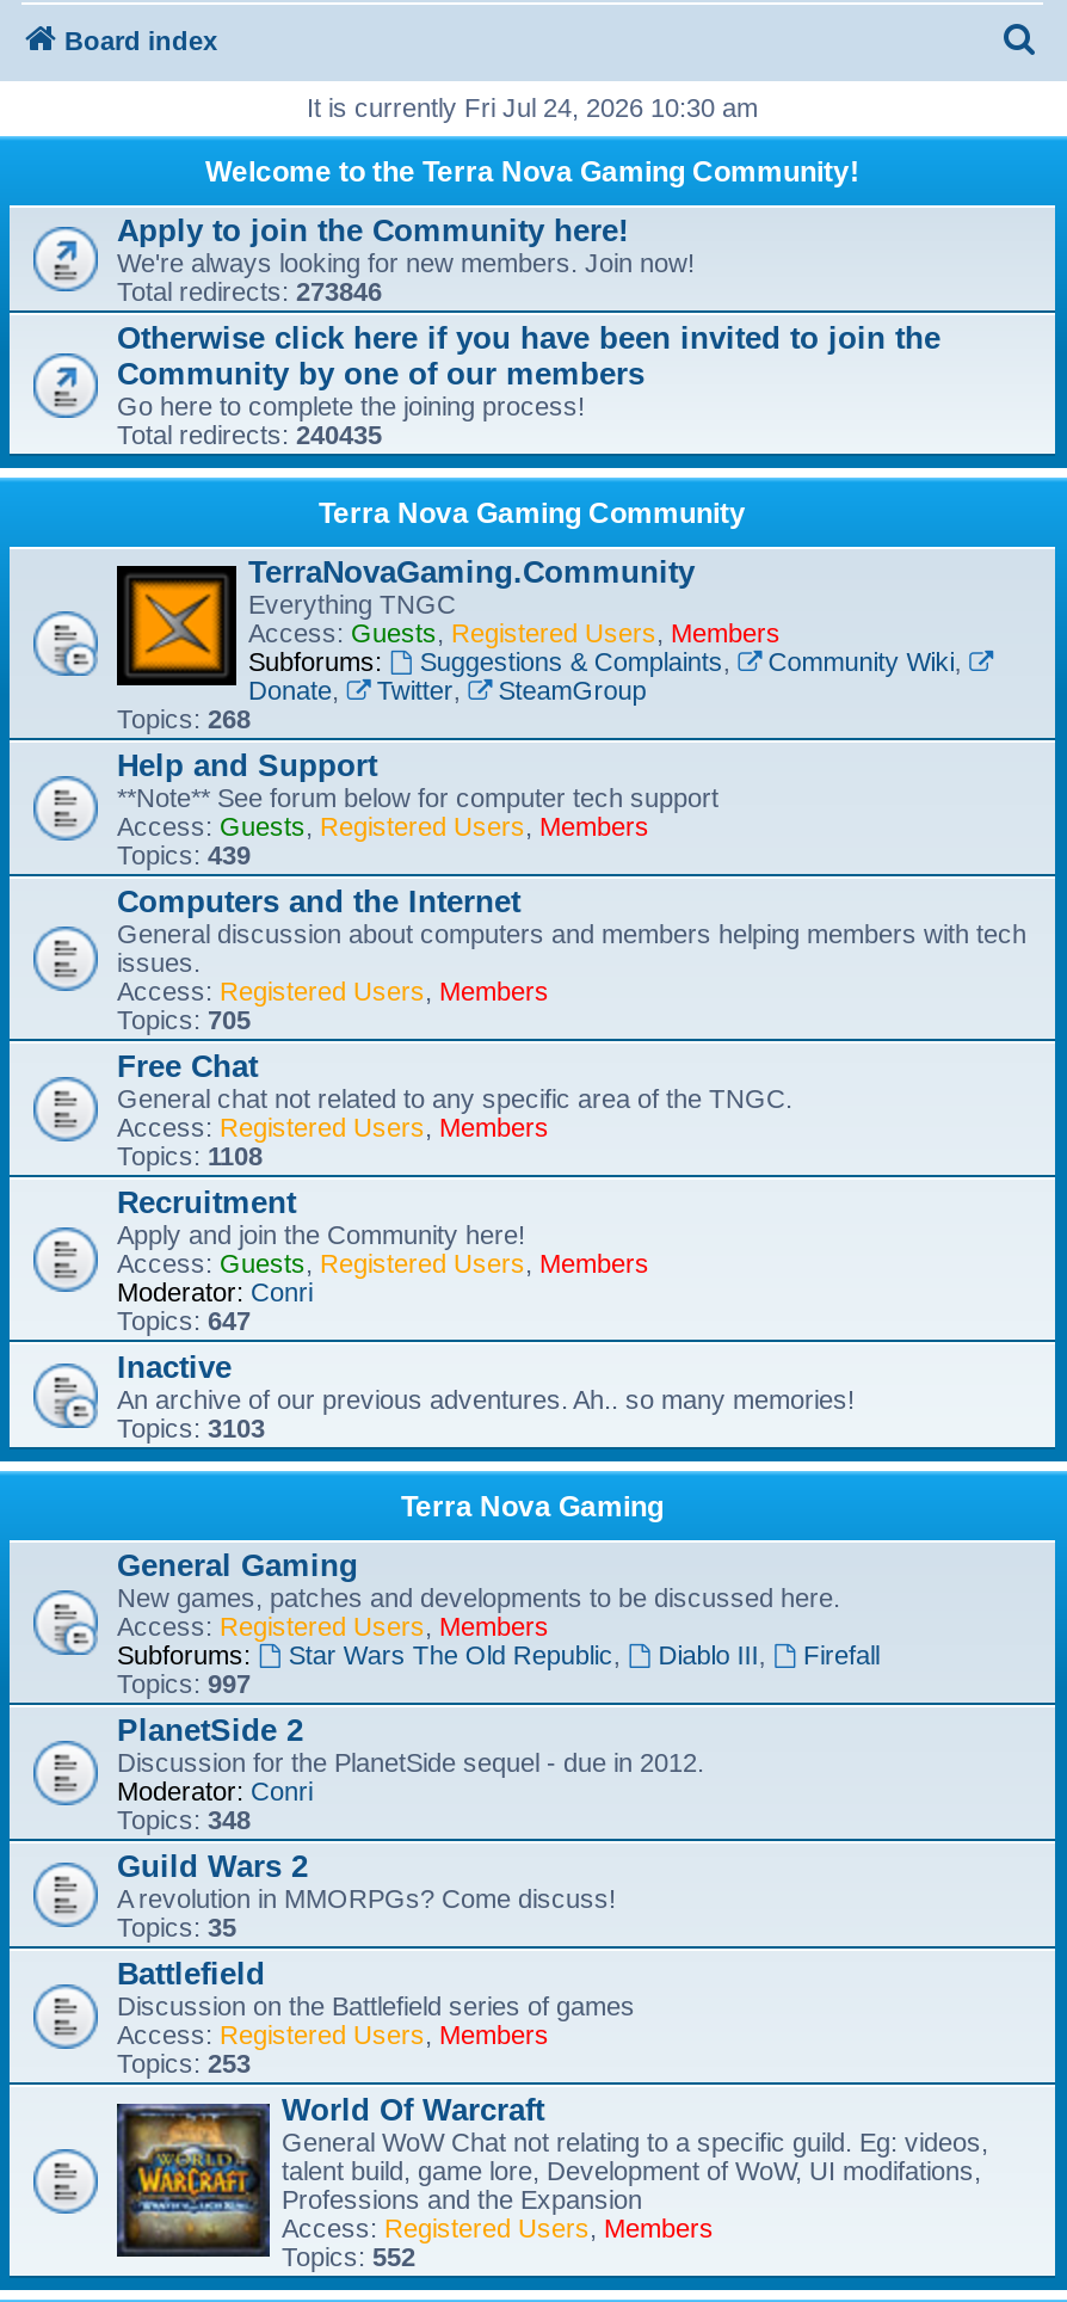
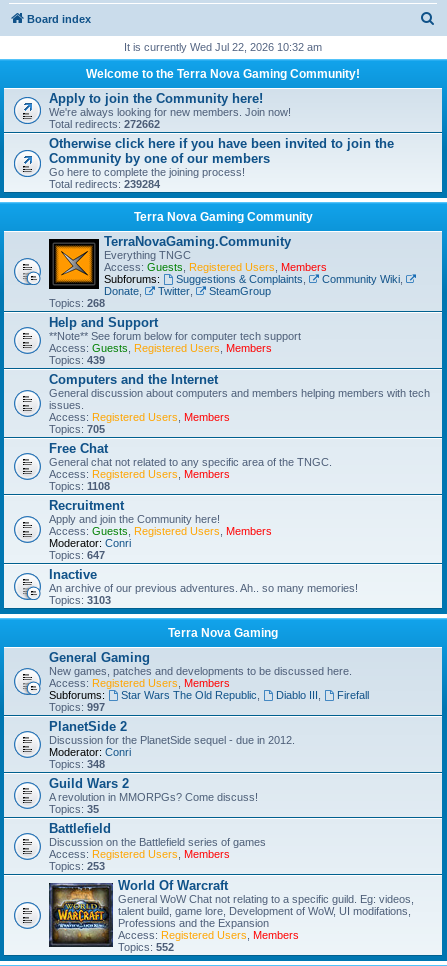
[307,93,758,122] It is currently Fri Jul 24, 2026 10:30 am -> [124,41,322,53] It is currently Wed Jul 22, 2026 10:32 am
[117,277,382,306] Total redirects: 273846 -> [49,118,160,130] Total redirects: 272662
[117,420,382,449] Total redirects: 240435 -> [49,178,160,190] Total redirects: 239284

